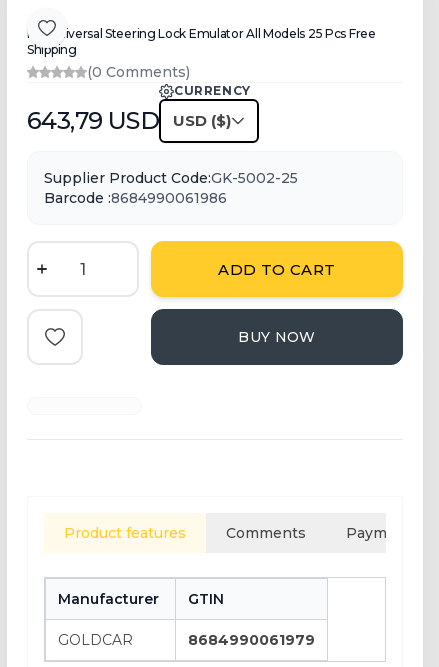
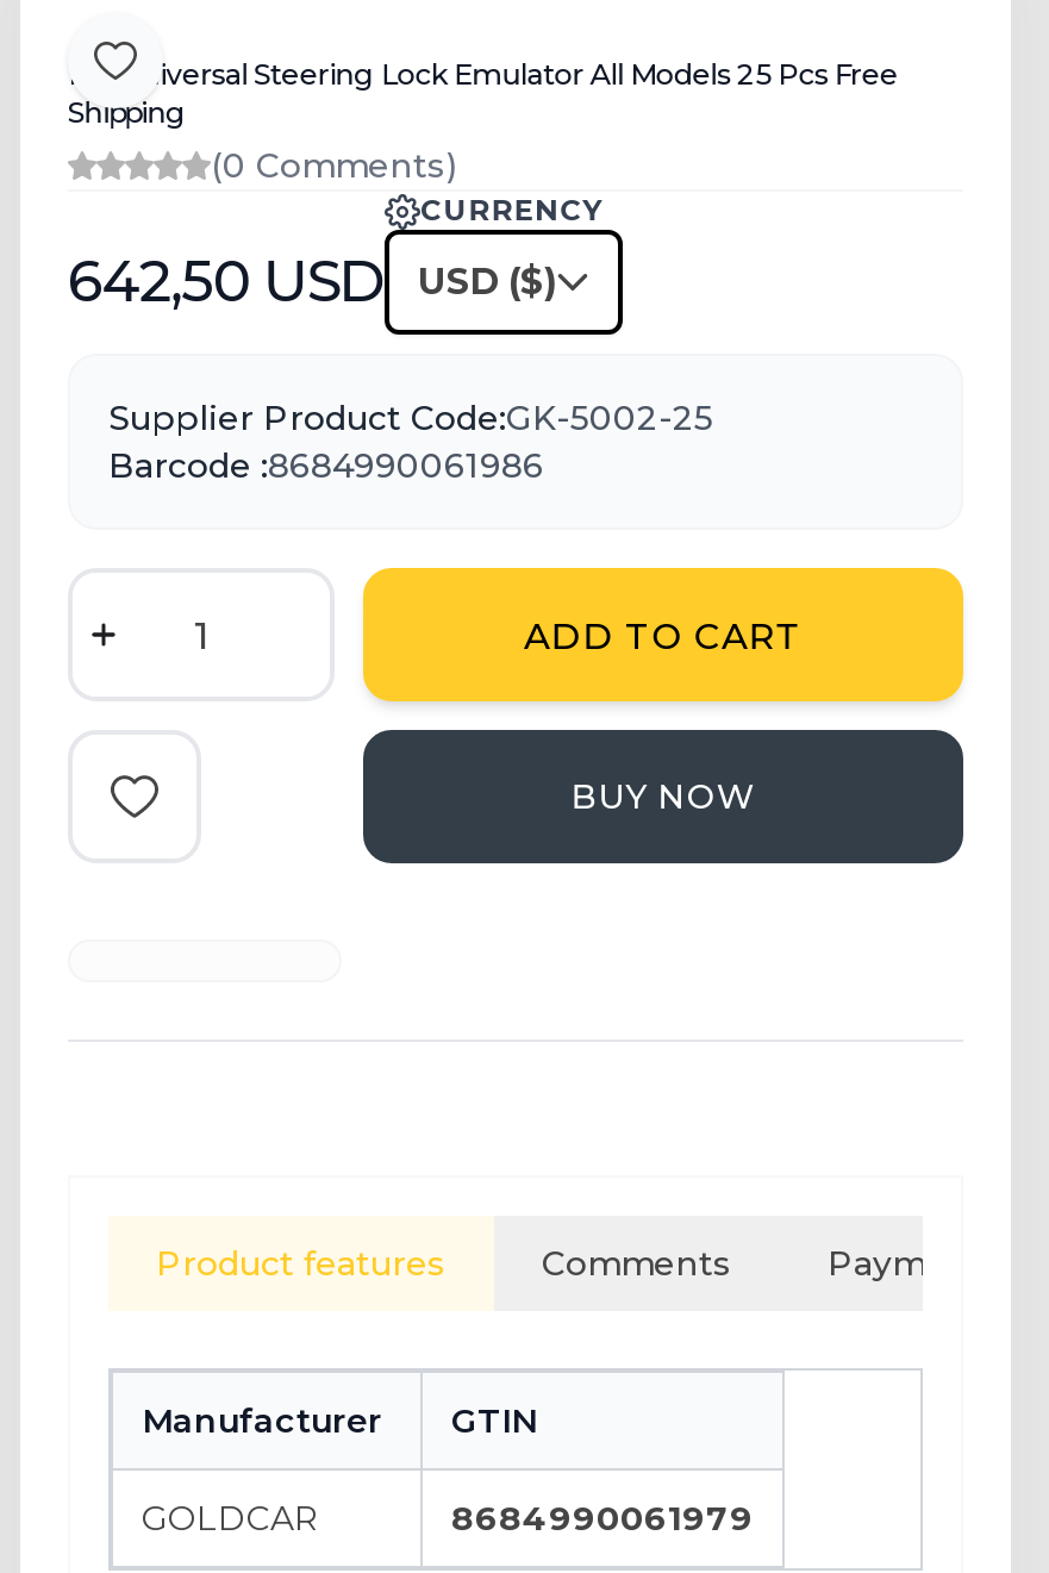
[27,106,211,135] 643,79 USD USD -> [68,246,508,316] 642,50 USD USD

